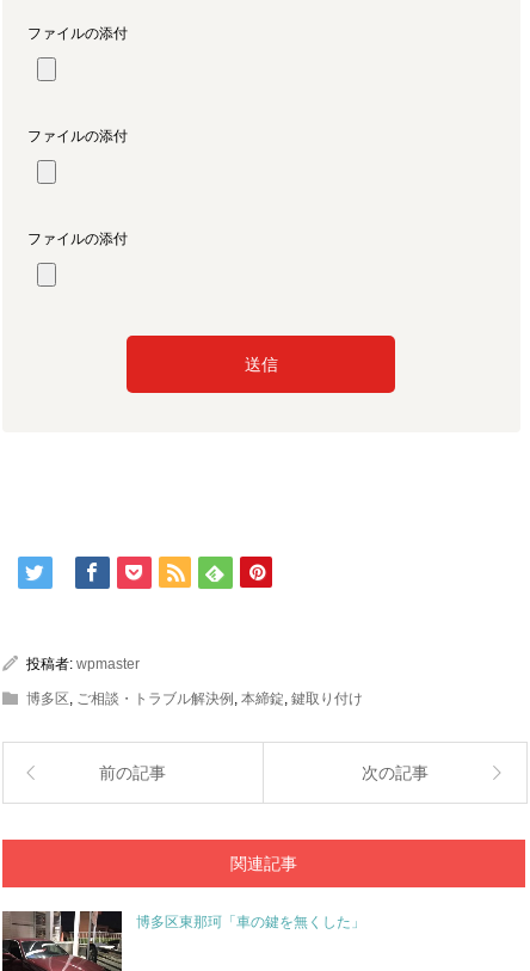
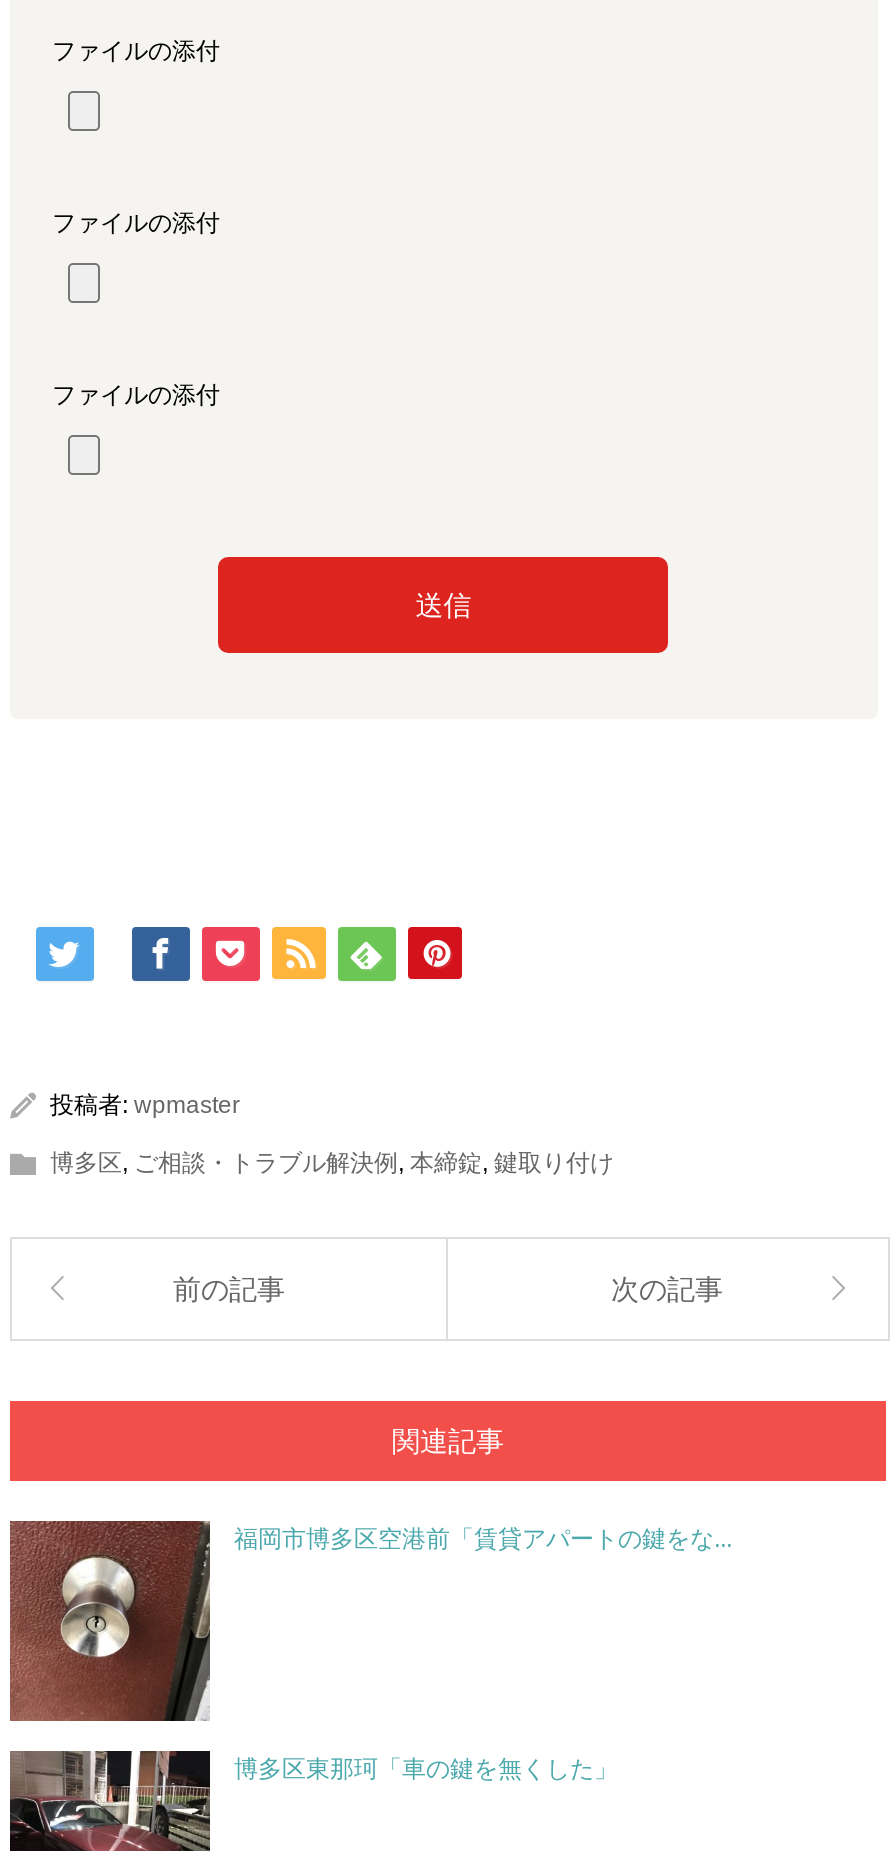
none -> [8,1519,732,1723] [image] | 福岡市博多区空港前「賃貸アパートの鍵をな...

